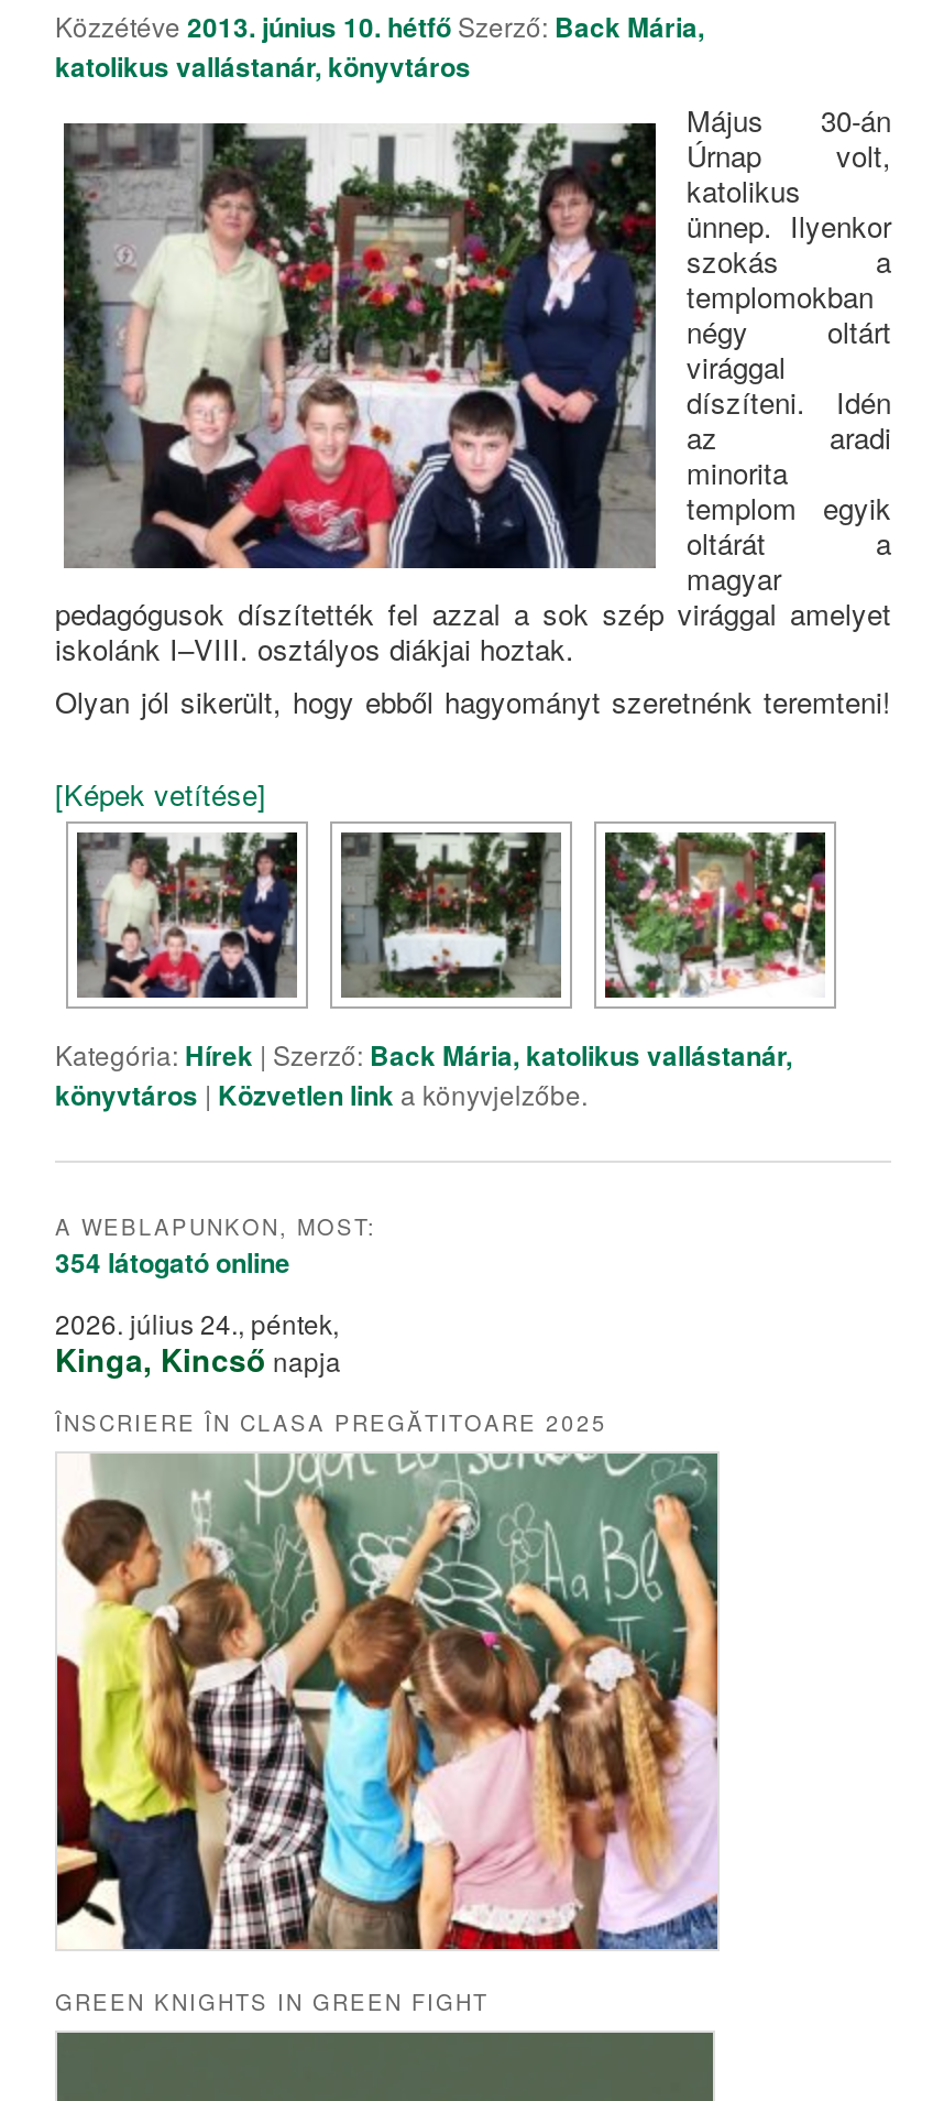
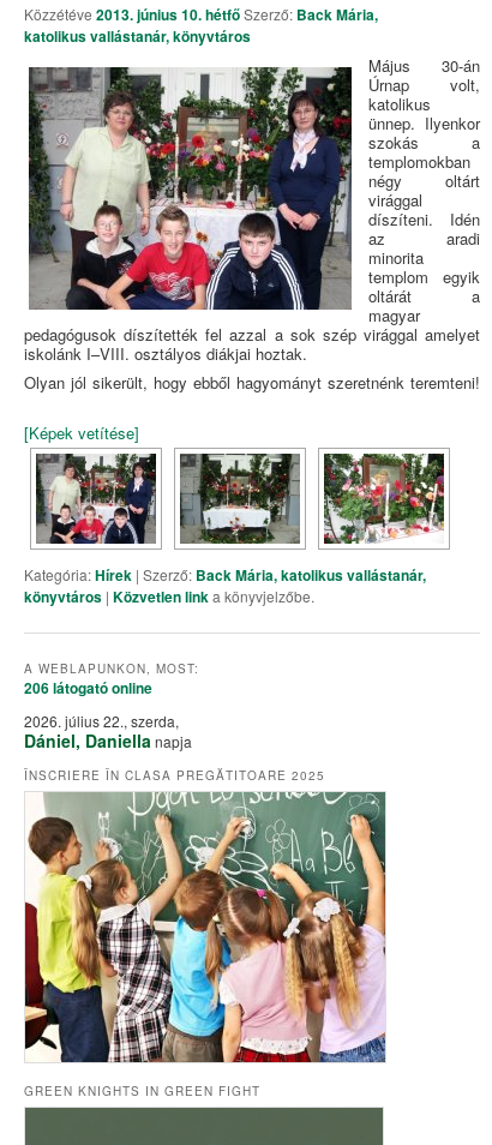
[55,1242,290,1282] 354 látogató online -> [24,677,152,698] 206 látogató online
[55,1304,339,1341] 2026. július 24., péntek, -> [24,710,179,731] 2026. július 22., szerda,
[55,1337,341,1381] Kinga, Kincsőnapja -> [24,728,192,752] Dániel, Daniellanapja

